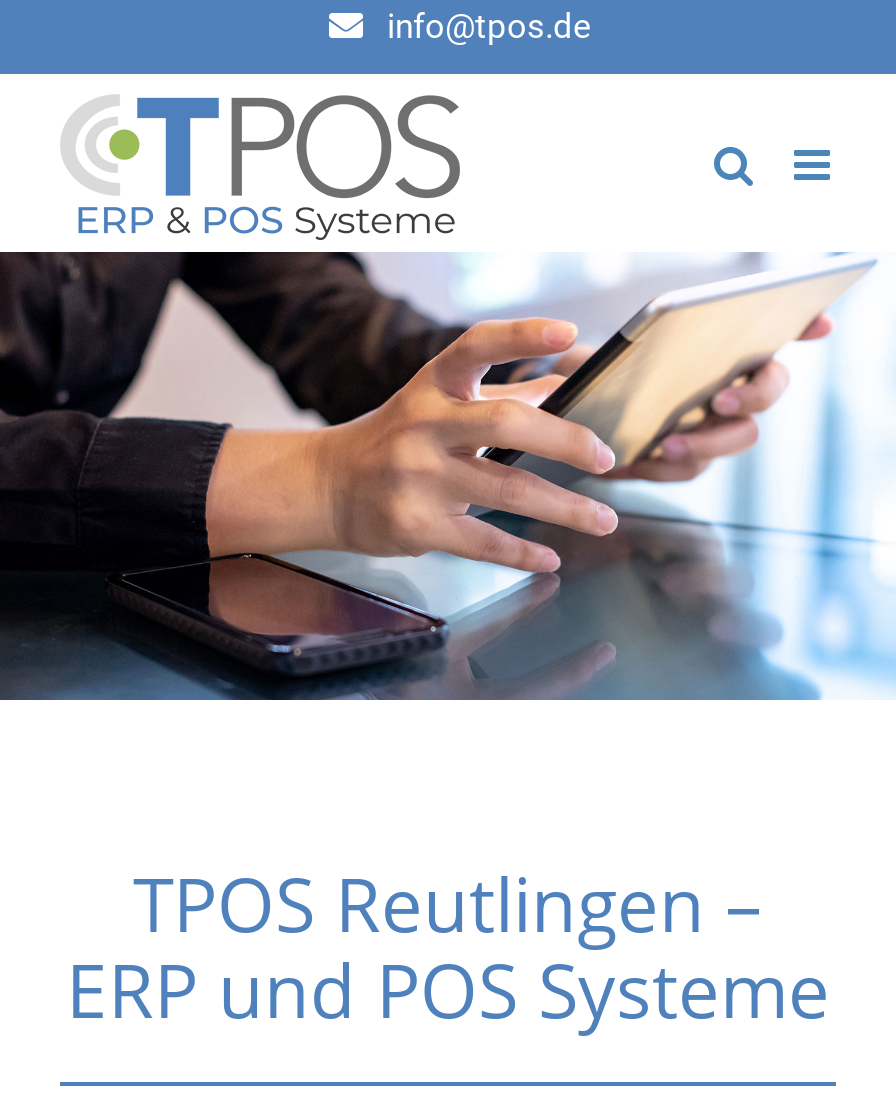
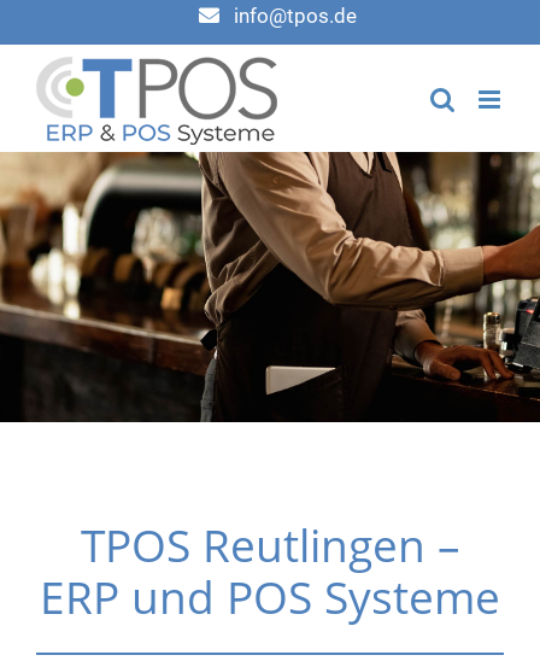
[6,250,890,702] [image] -> [4,151,536,423] [image]

